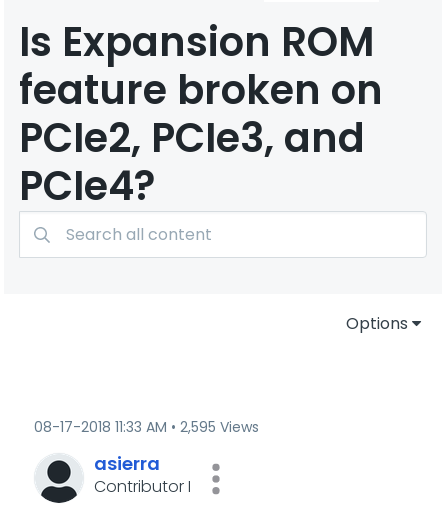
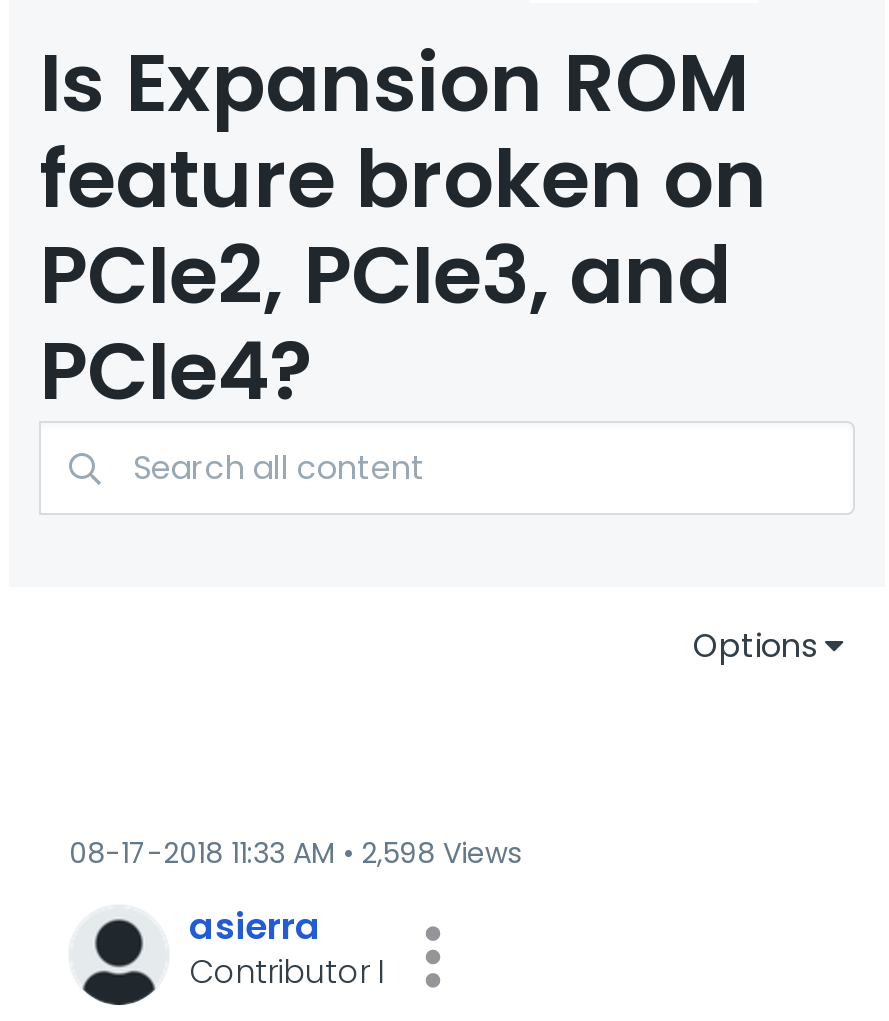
[34,417,259,437] 08-17-2018 11:33 AM 2,595 Views -> [69,833,521,873] 08-17-2018 11:33 AM 2,598 Views

